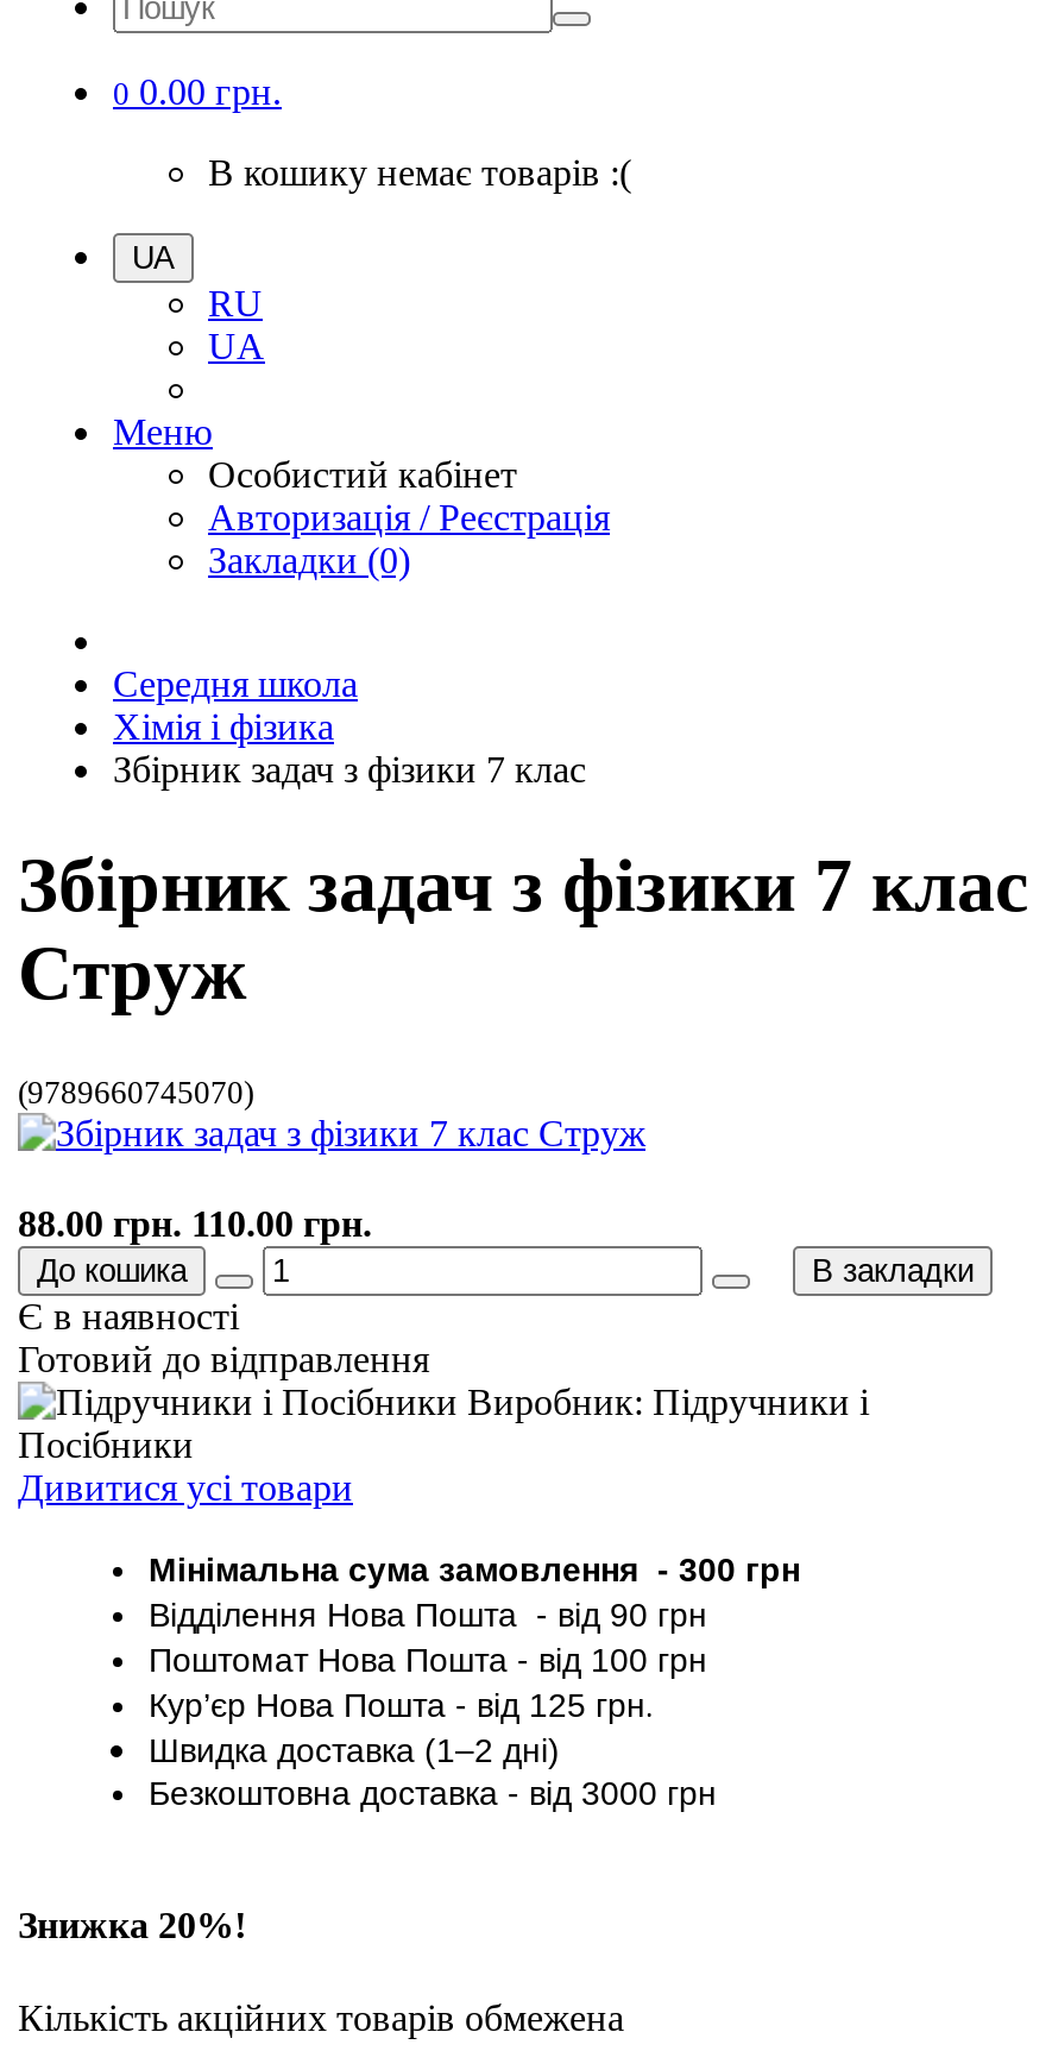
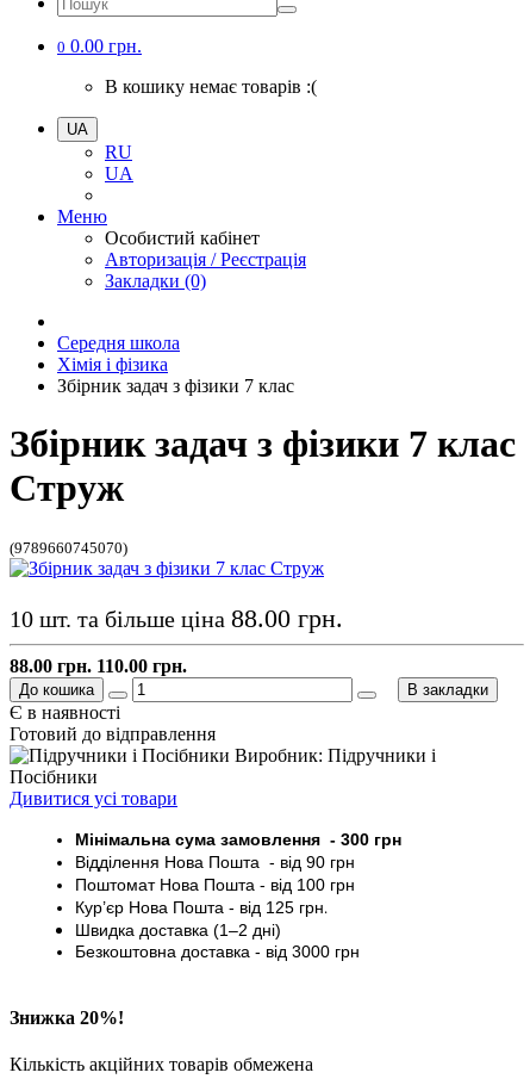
none -> [10,603,343,633] 10 шт. та більше ціна 88.00 грн.

